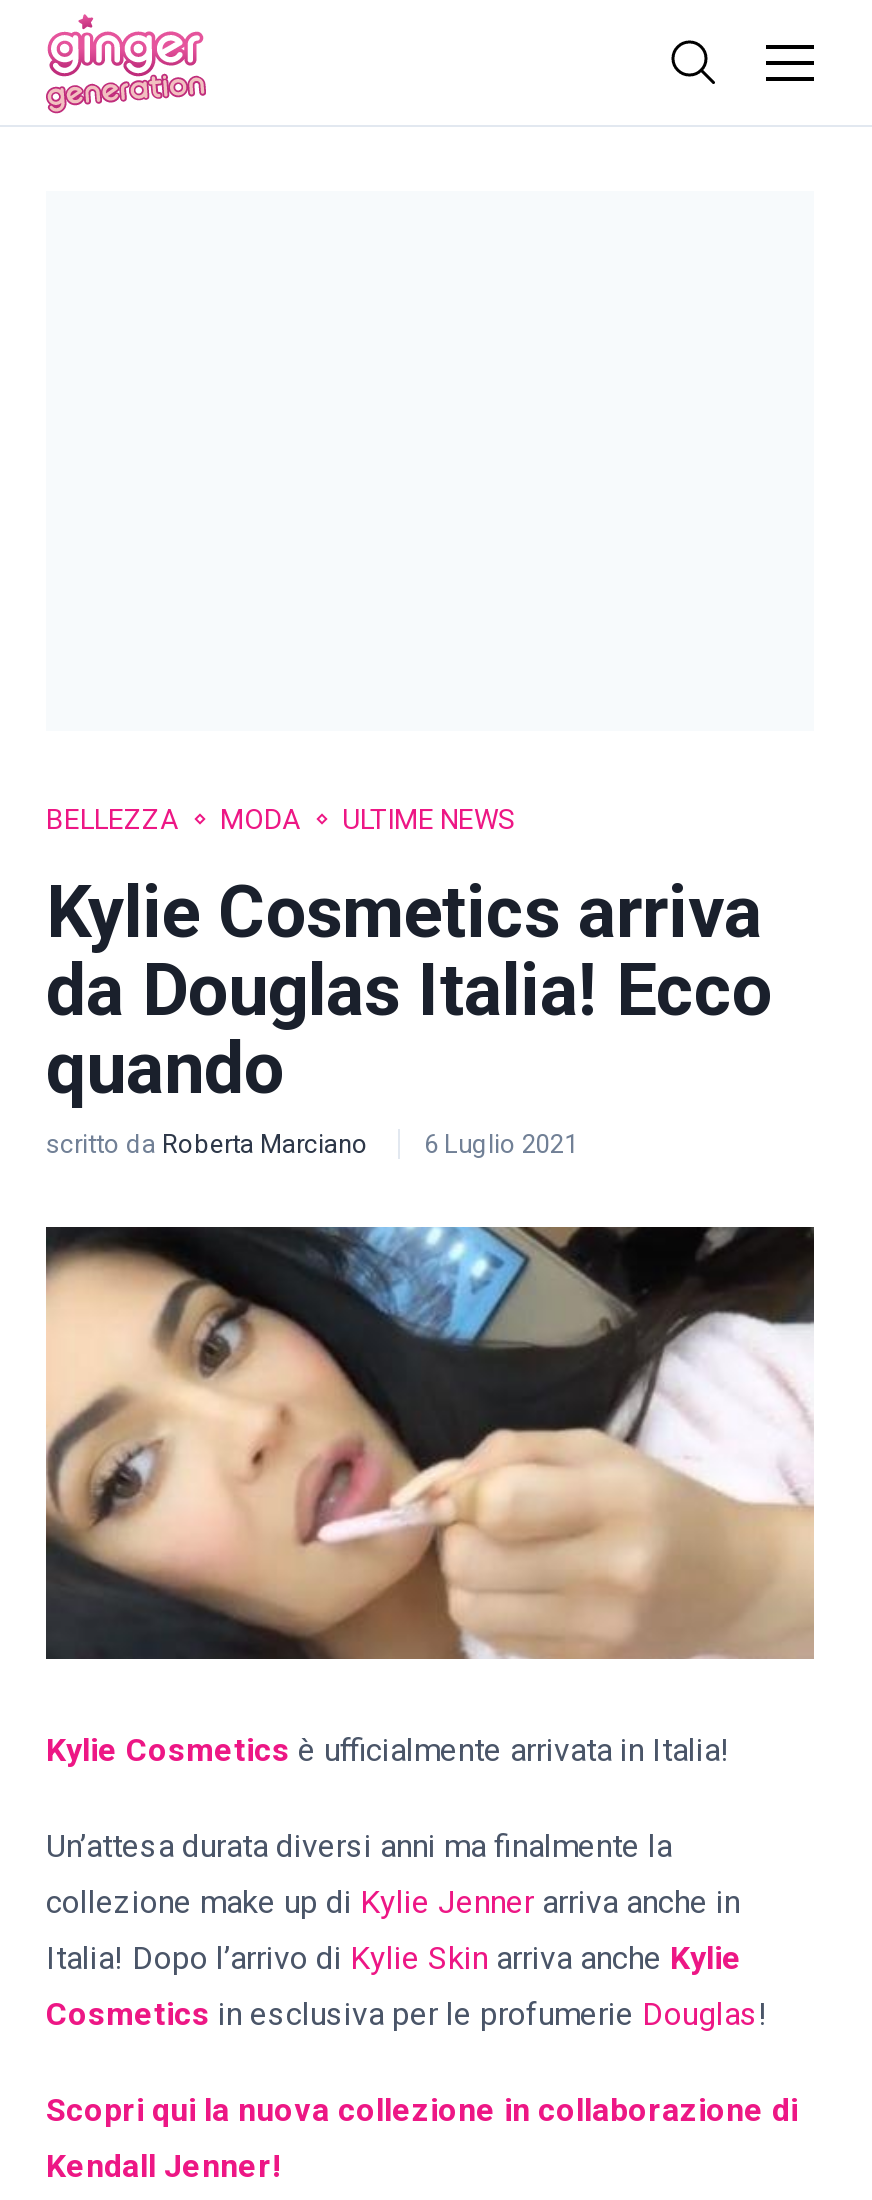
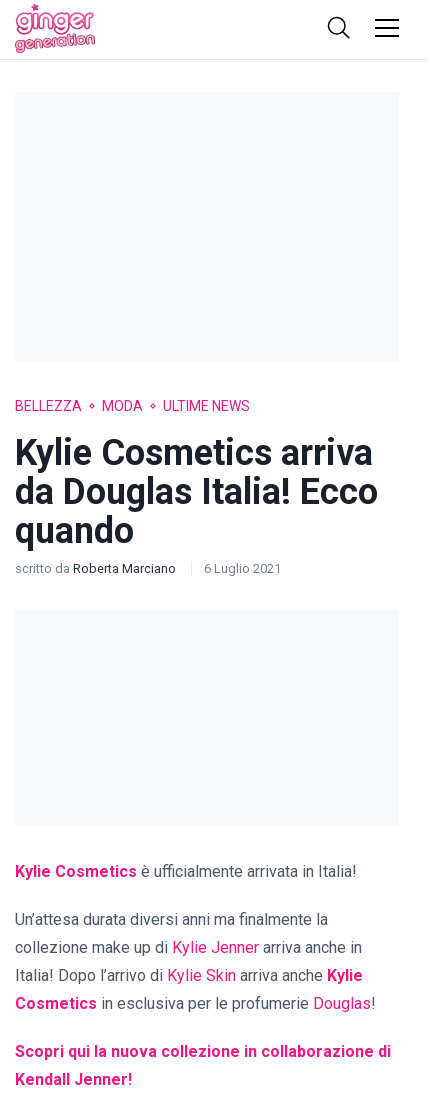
[44,1225,816,1661] [image] -> none

